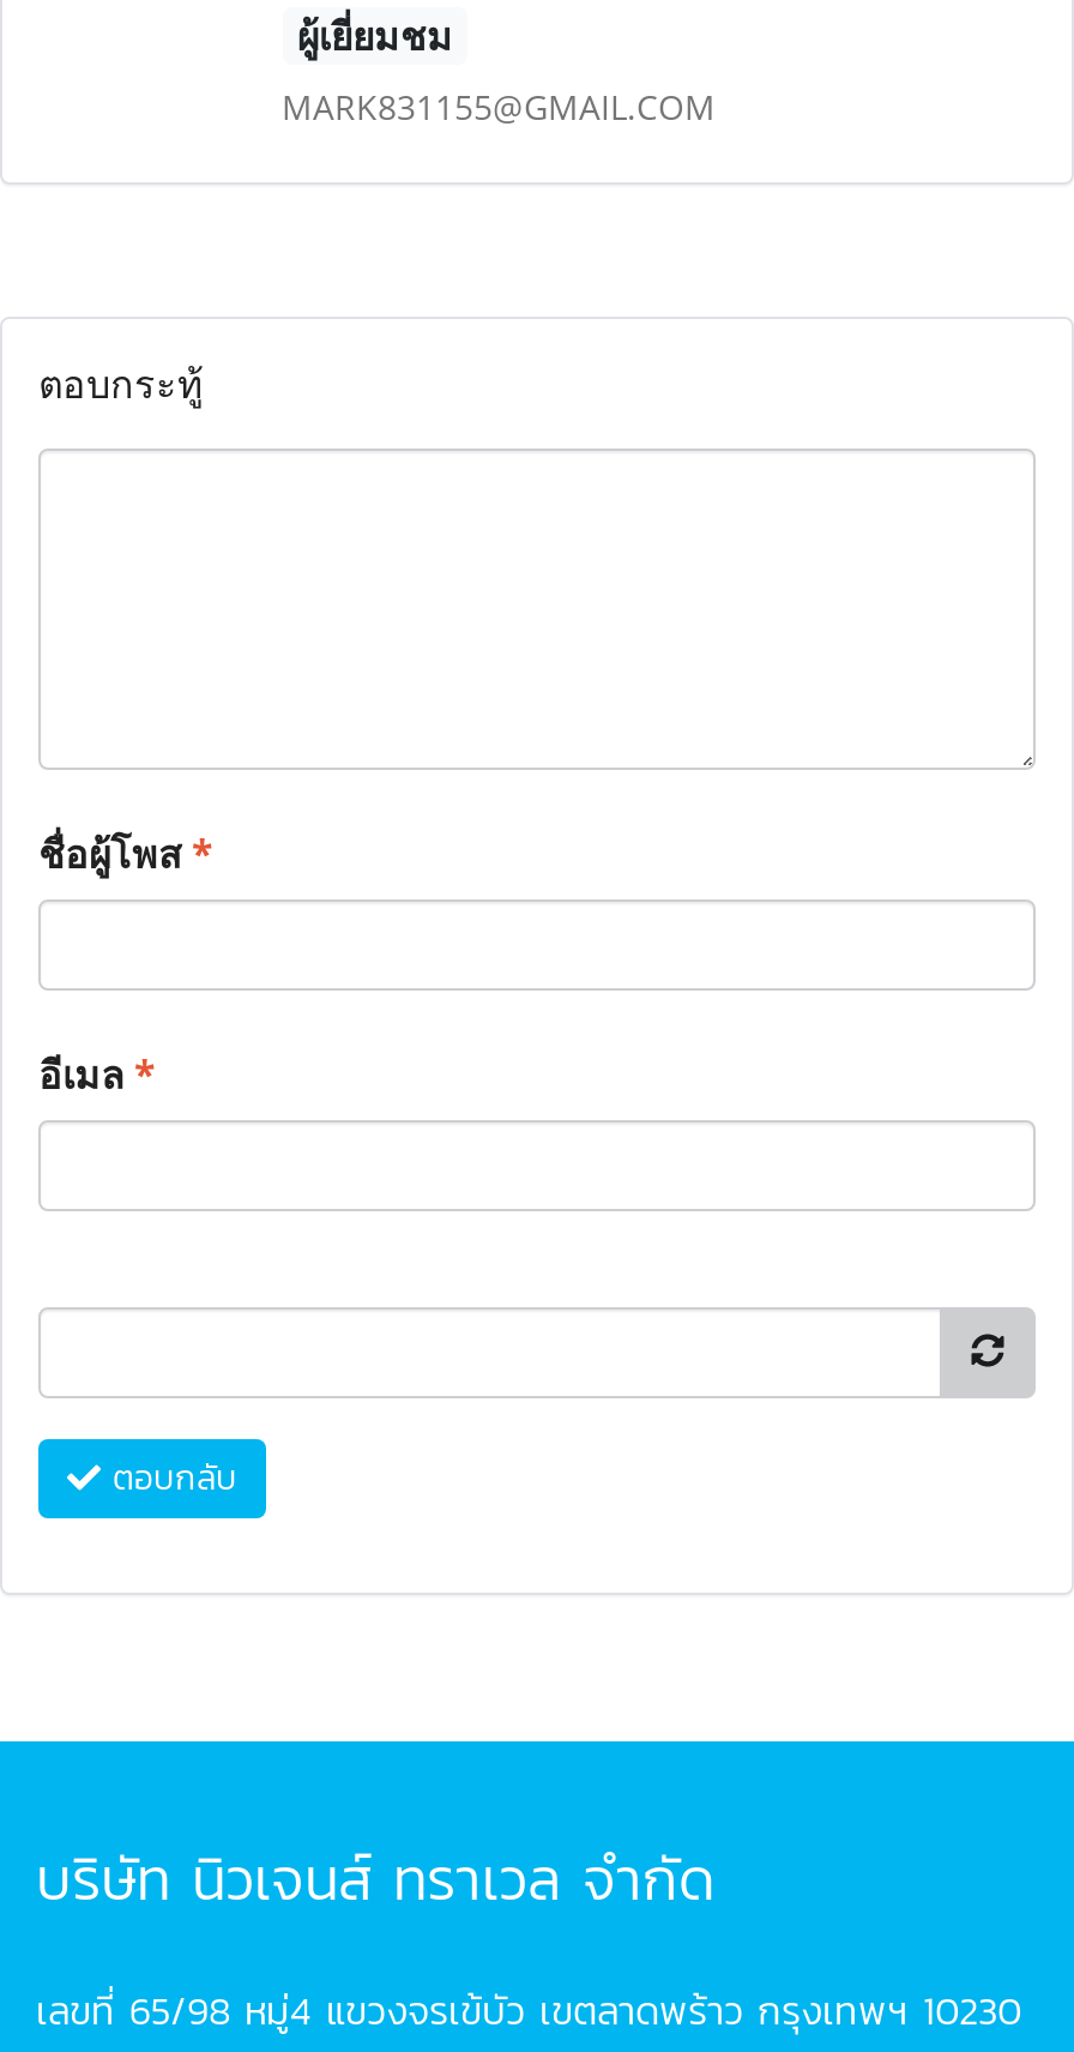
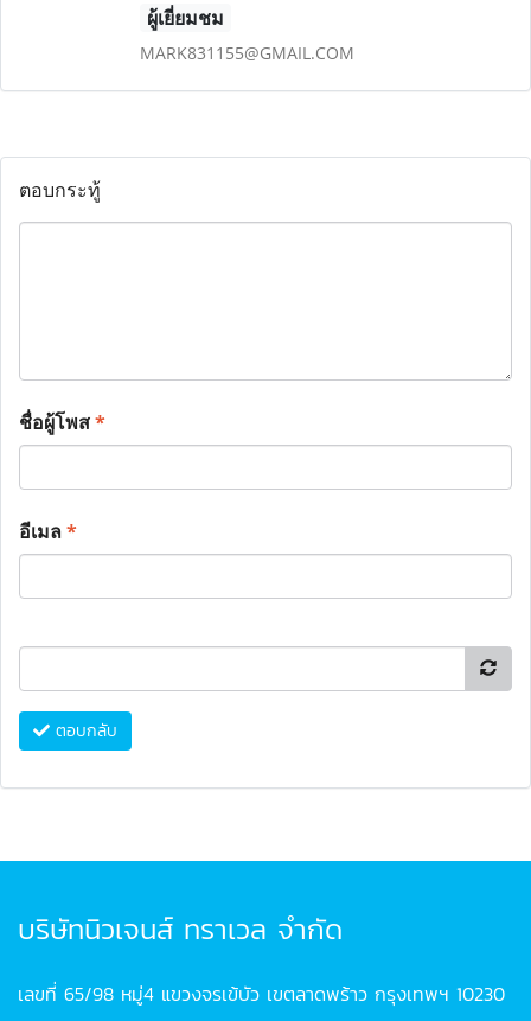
[36,1837,714,1921] บริษัท นิวเจนส์ ทราเวล จำกัด -> [18,908,343,950] บริษัทนิวเจนส์ ทราเวล จำกัด

